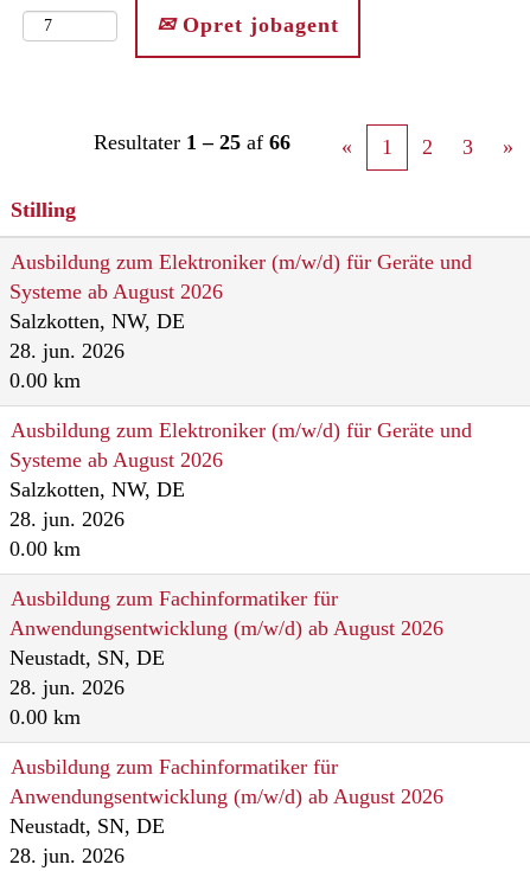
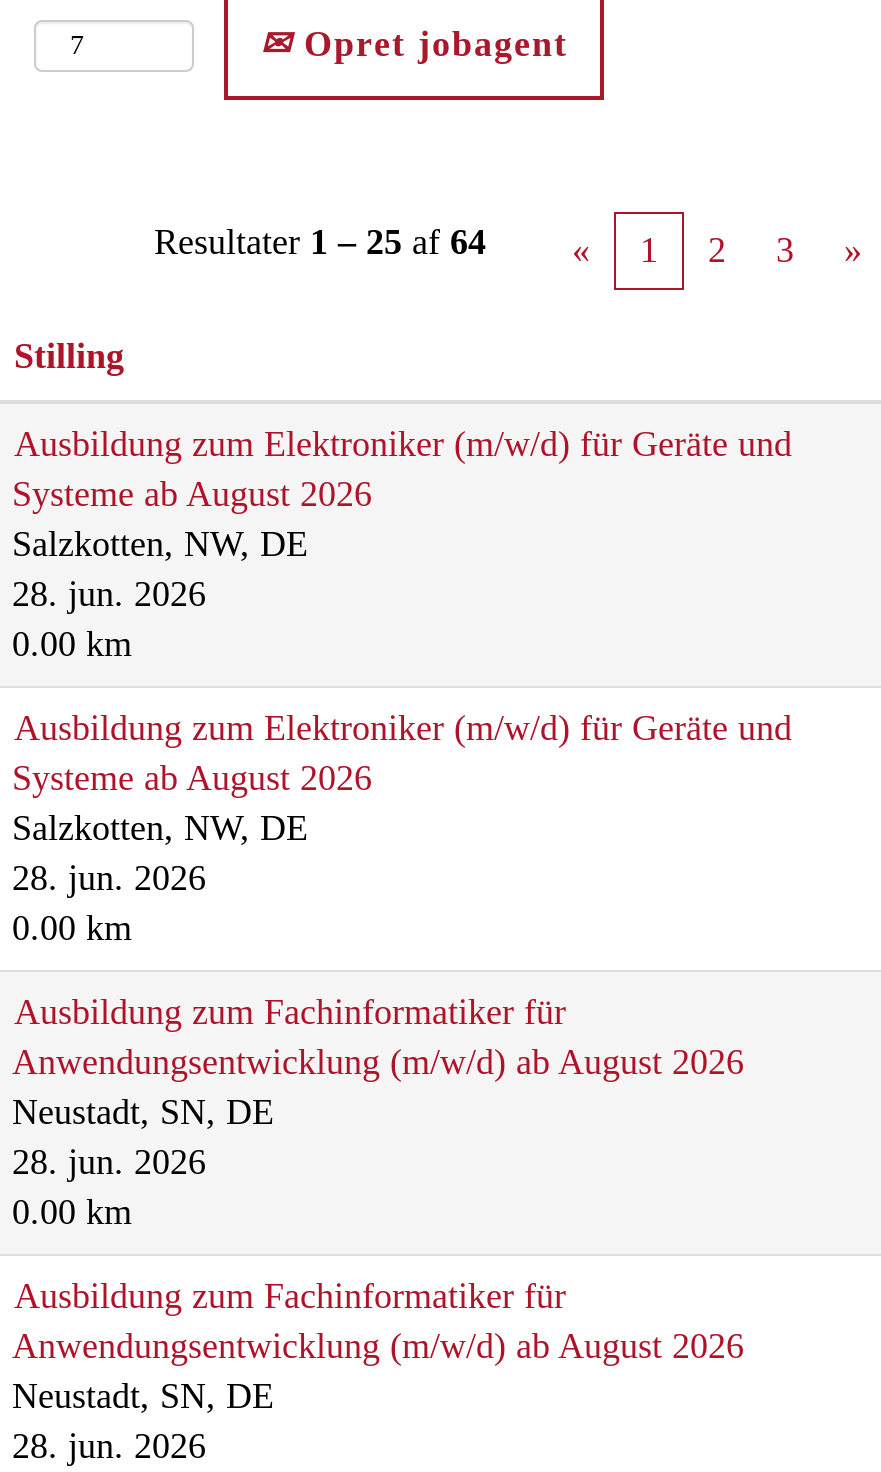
[94,130,290,154] Resultater 1 – 25 af 66 -> [154,222,486,262] Resultater 1 – 25 af 64

